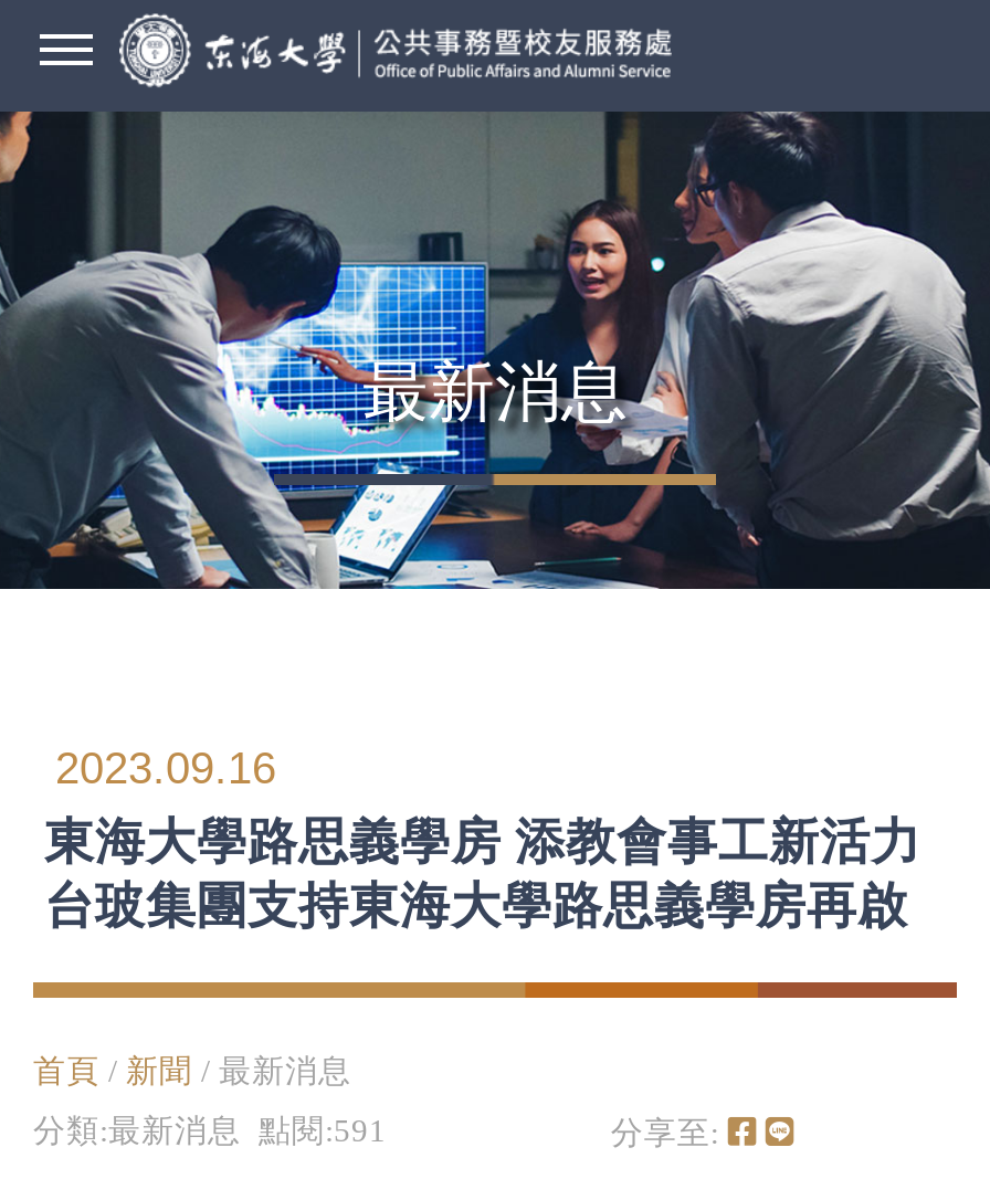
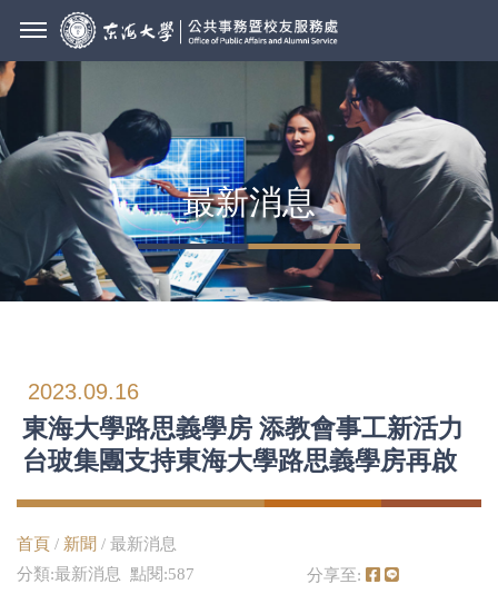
[33,1113,387,1148] 分類:最新消息 點閱:591 -> [17,565,195,583] 分類:最新消息 點閱:587

